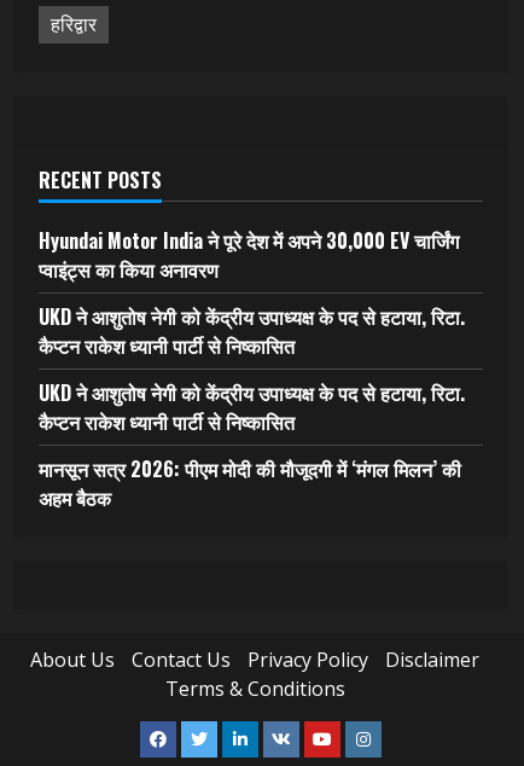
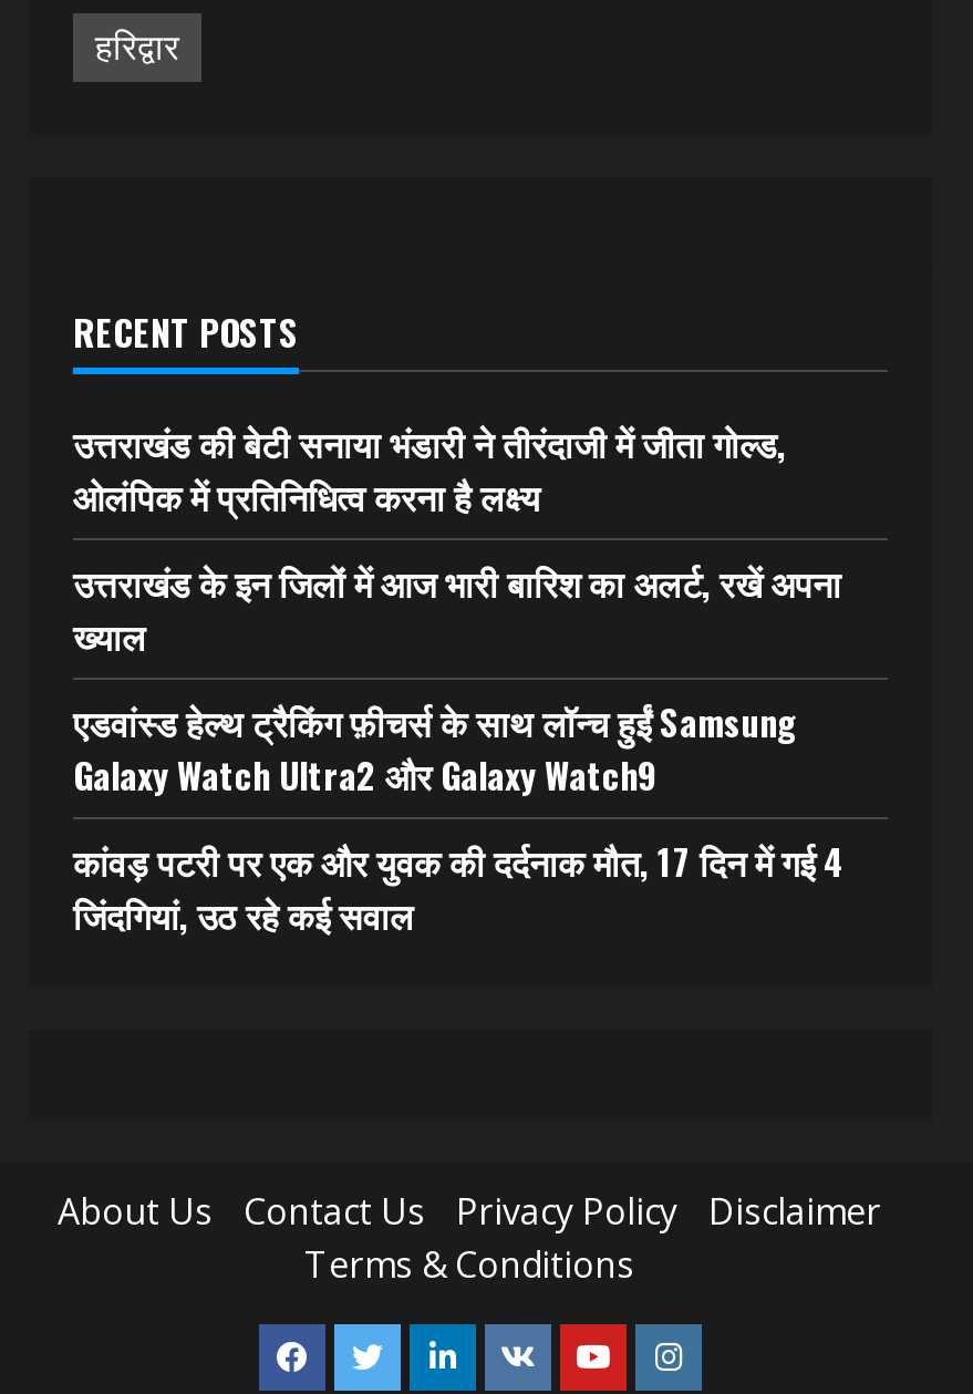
[39,226,459,284] Hyundai Motor India ने पूरे देश में अपने 30,000 EV चार्जिंग | प्वाइंट्स का किया अनावरण -> [73,416,786,523] उत्तराखंड की बेटी सनाया भंडारी ने तीरंदाजी में जीता गोल्ड, | ओलंपिक में प्रतिनिधित्व करना है लक्ष्य
[39,302,465,360] UKD ने आशुतोष नेगी को केंद्रीय उपाध्यक्ष के पद से हटाया, रिटा. | कैप्टन राकेश ध्यानी पार्टी से निष्कासित -> [73,556,841,662] उत्तराखंड के इन जिलों में आज भारी बारिश का अलर्ट, रखें अपना | ख्याल
[39,378,465,436] UKD ने आशुतोष नेगी को केंद्रीय उपाध्यक्ष के पद से हटाया, रिटा. | कैप्टन राकेश ध्यानी पार्टी से निष्कासित -> [73,695,797,802] एडवांस्ड हेल्थ ट्रैकिंग फ़ीचर्स के साथ लॉन्च हुईं Samsung | Galaxy Watch Ultra2 और Galaxy Watch9
[39,454,461,512] मानसून सत्र 2026: पीएम मोदी की मौजूदगी में ‘मंगल मिलन’ की | अहम बैठक -> [73,835,846,941] कांवड़ पटरी पर एक और युवक की दर्दनाक मौत, 17 दिन में गई 4 | जिंदगियां, उठ रहे कई सवाल

